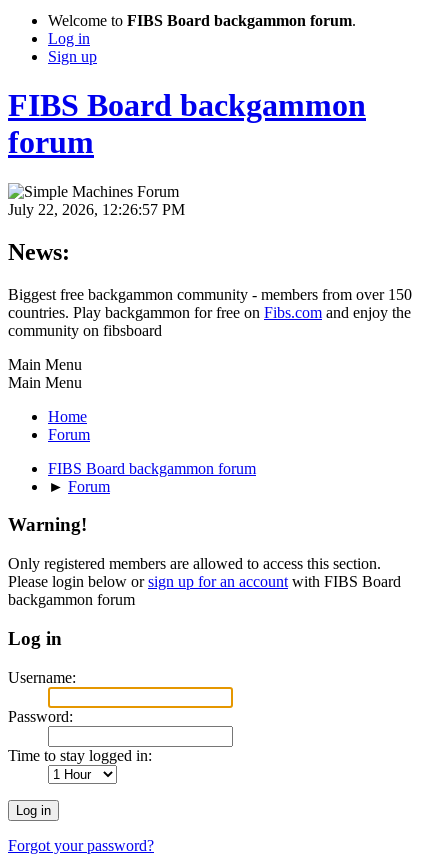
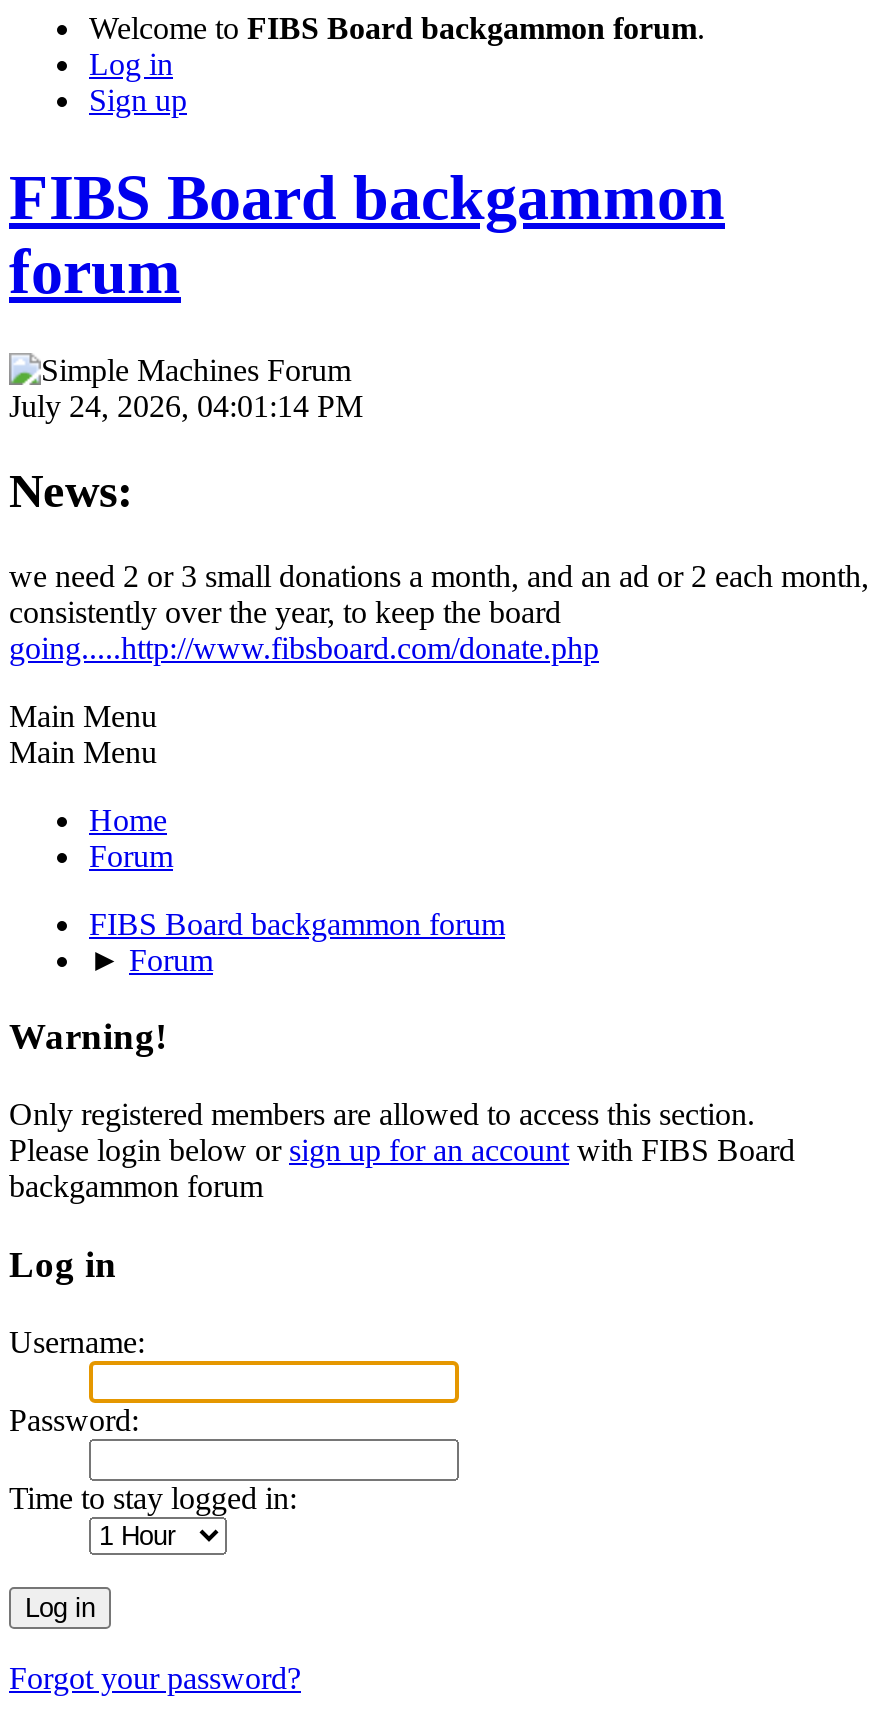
[8,201,185,218] July 22, 2026, 12:26:57 PM -> [9,389,363,423] July 24, 2026, 04:01:14 PM
[8,286,412,339] Biggest free backgammon community - members from over 150 | countries. Play backgammon for free on Fibs.com and enjoy the | community on fibsboard -> [9,558,869,664] we need 2 or 3 small donations a month, and an ad or 2 each month, | consistently over the year, to keep the board | going.....http://www.fibsboard.com/donate.php

